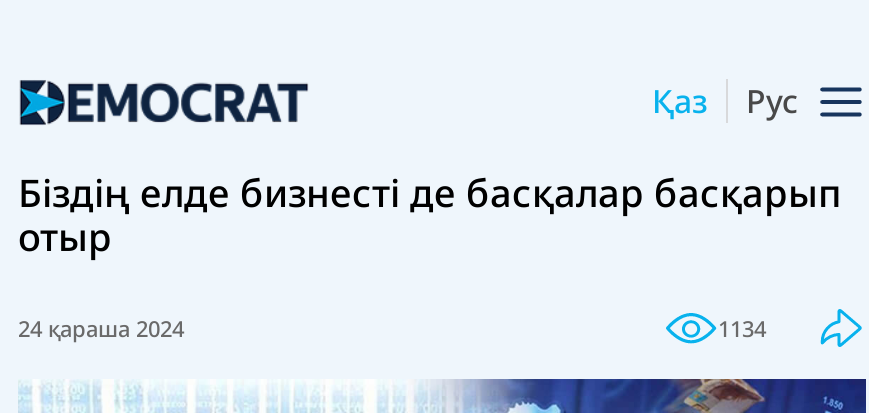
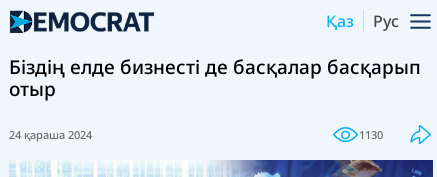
[718,312,766,342] 1134 -> [359,127,383,142] 1130

